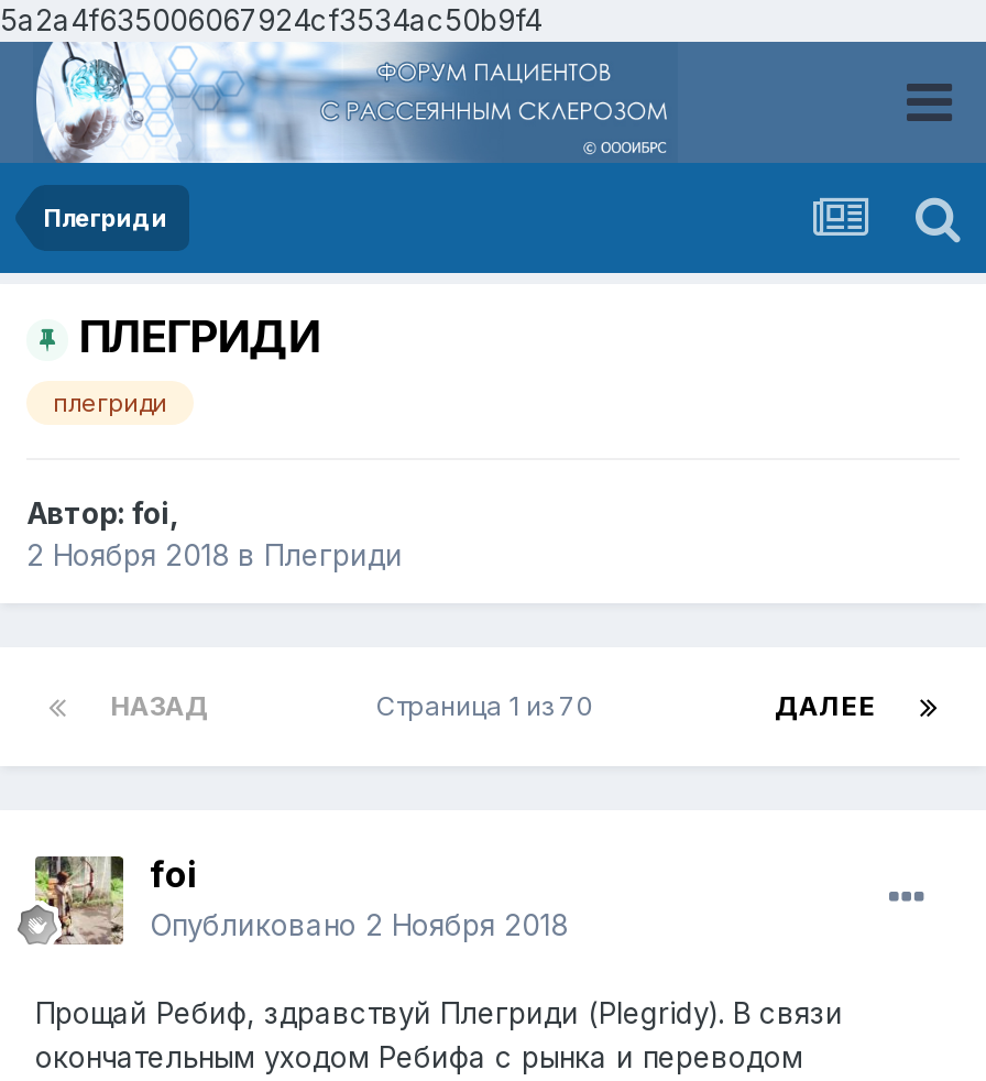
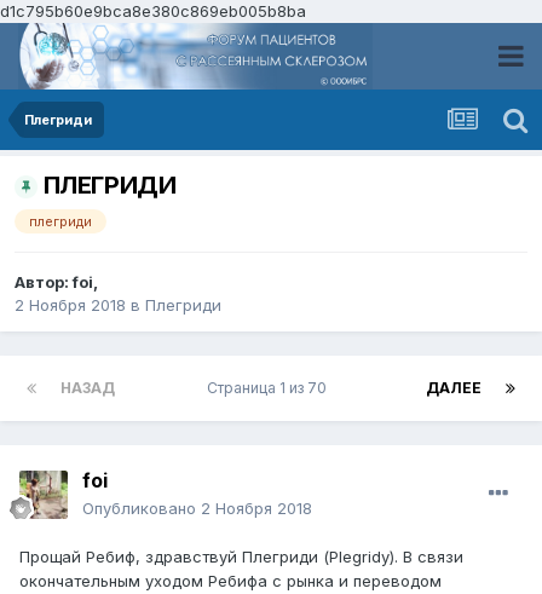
[0,2,541,37] 5a2a4f635006067924cf3534ac50b9f4 -> [0,1,306,21] d1c795b60e9bca8e380c869eb005b8ba

